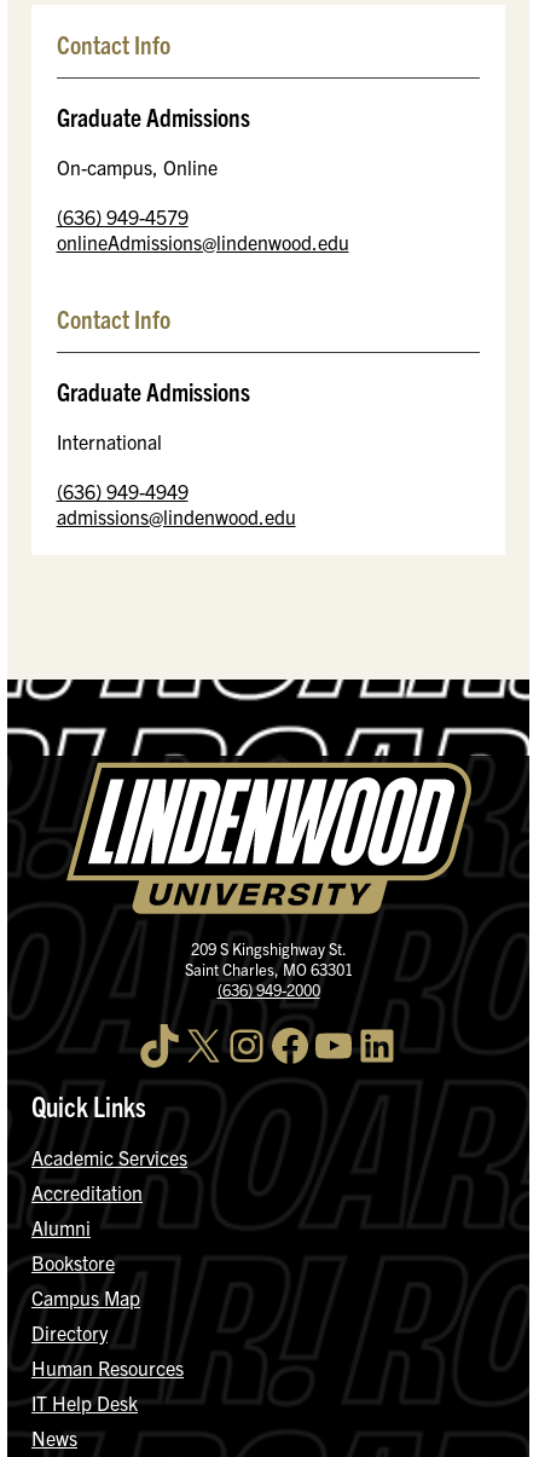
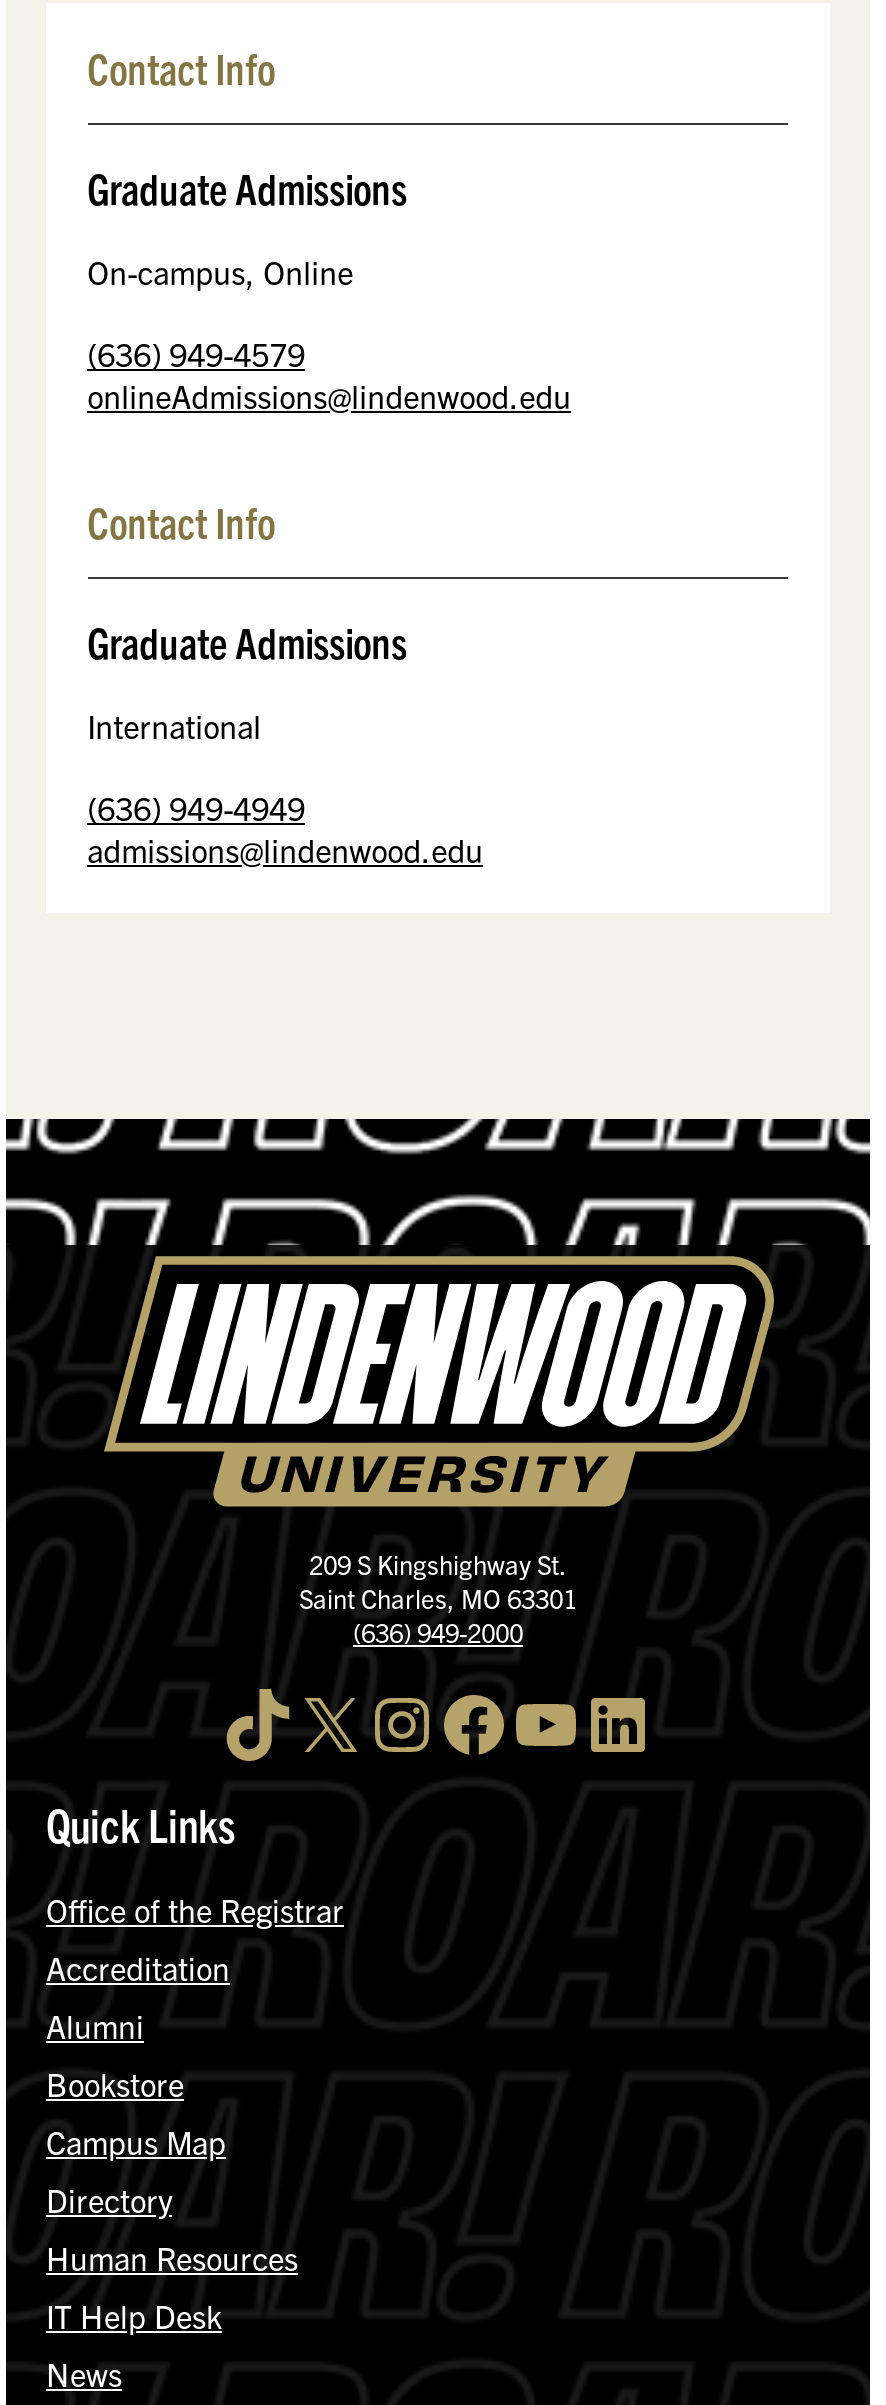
[31,1145,187,1169] Academic Services -> [46,1889,344,1929] Office of the Registrar

